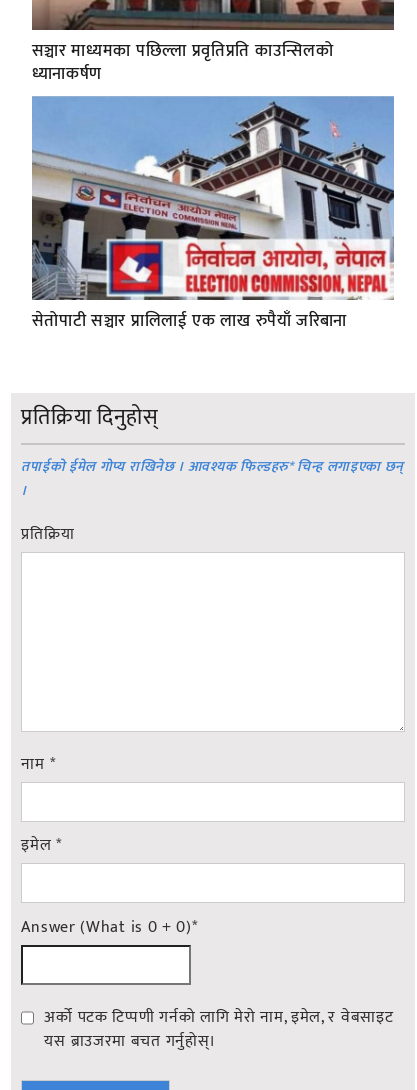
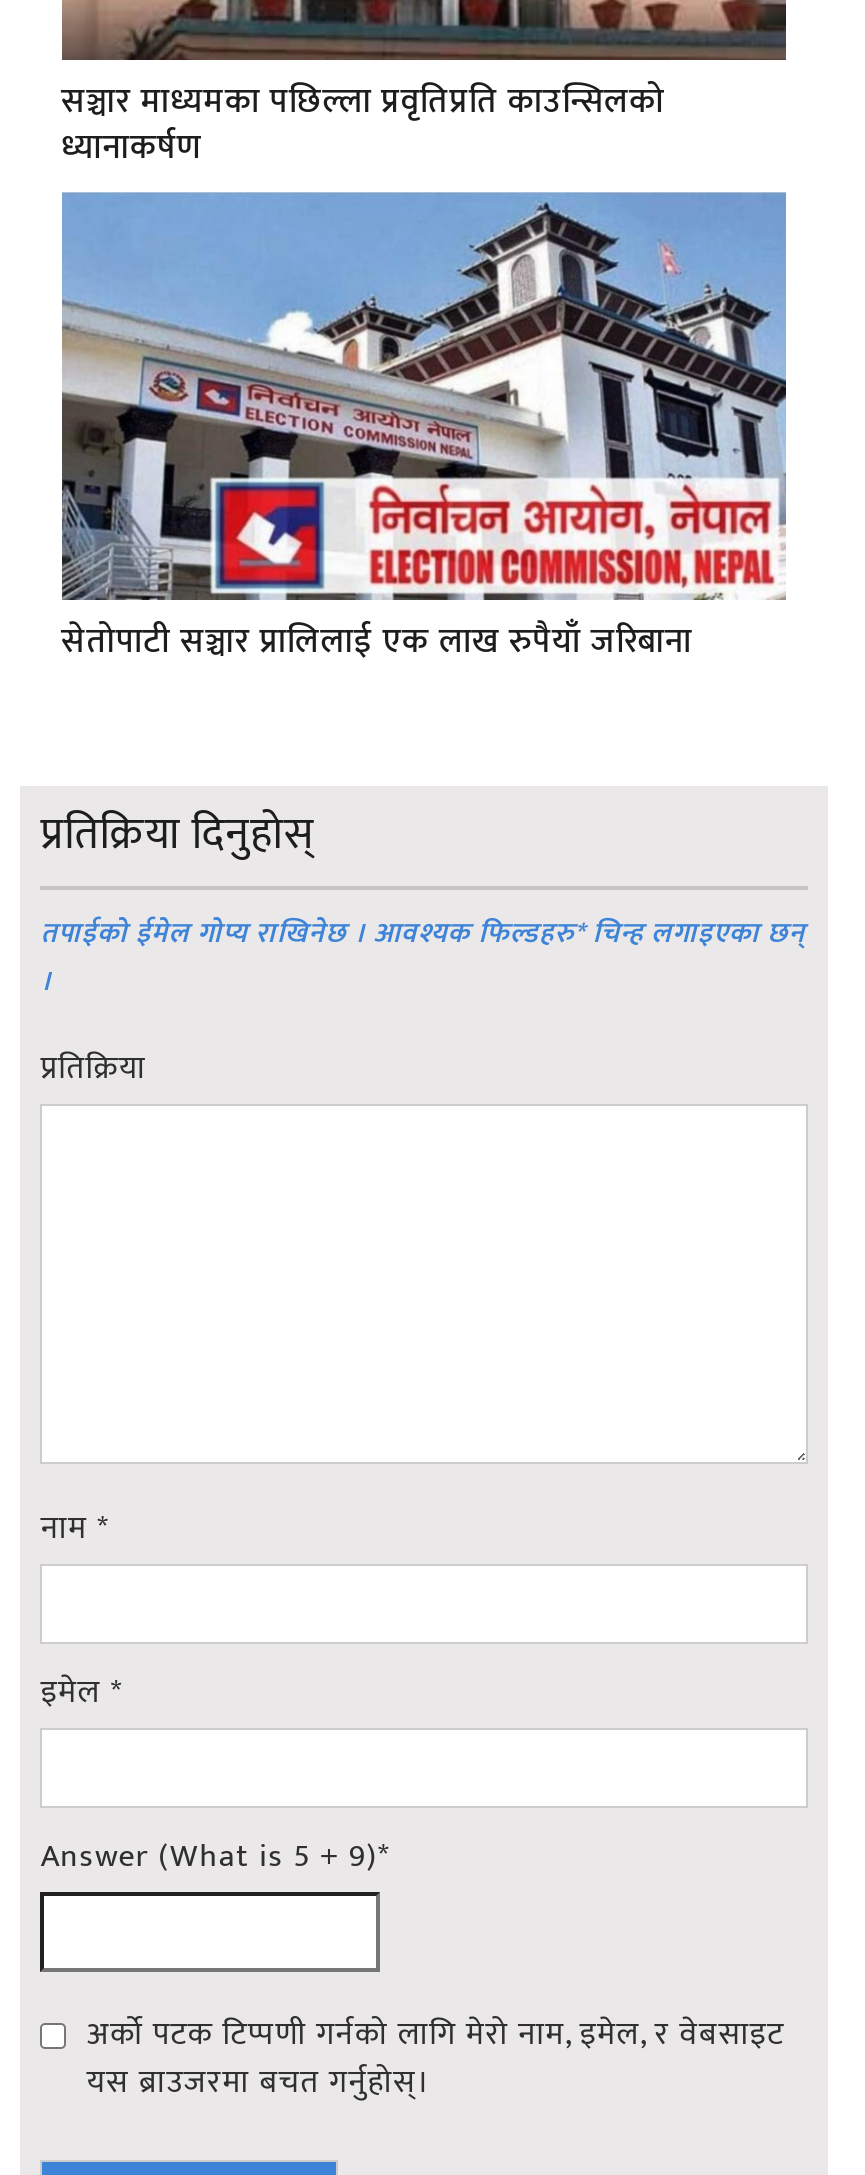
[21,914,197,941] Answer (What is 0 + 0)* -> [41,1829,389,1883] Answer (What is 5 + 9)*

